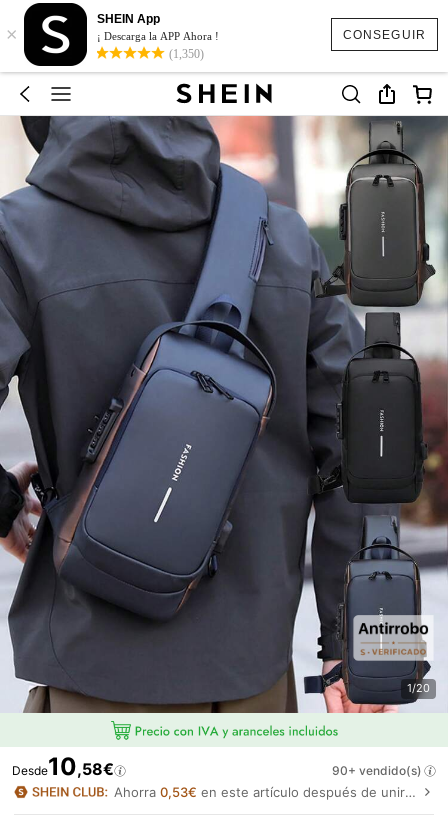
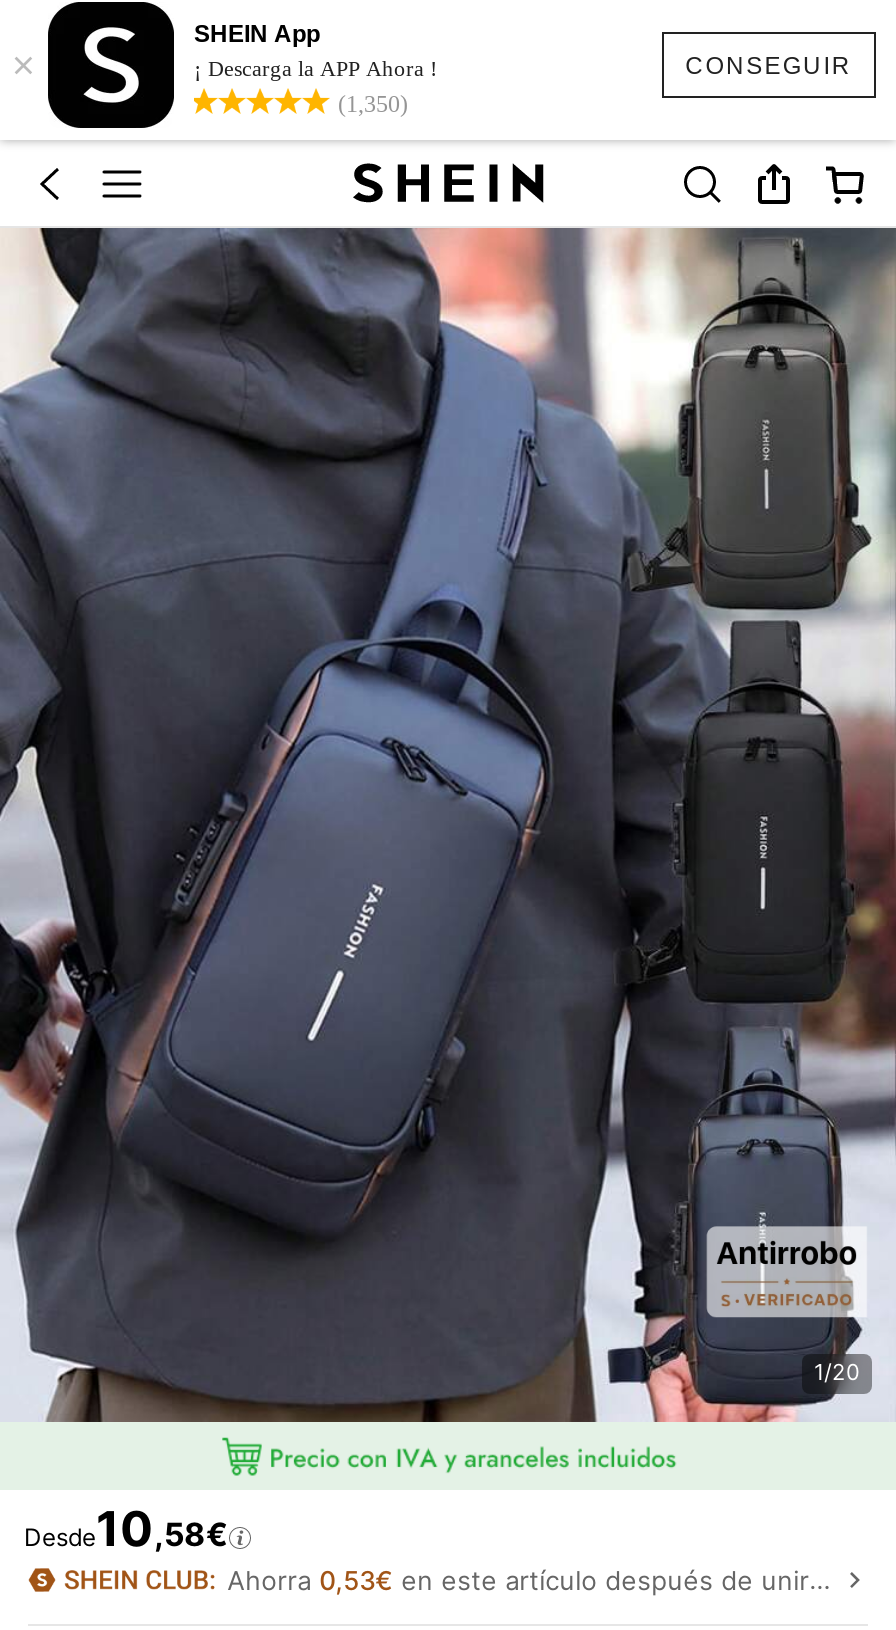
[332,763,422,778] 90+ vendido(s) -> none

